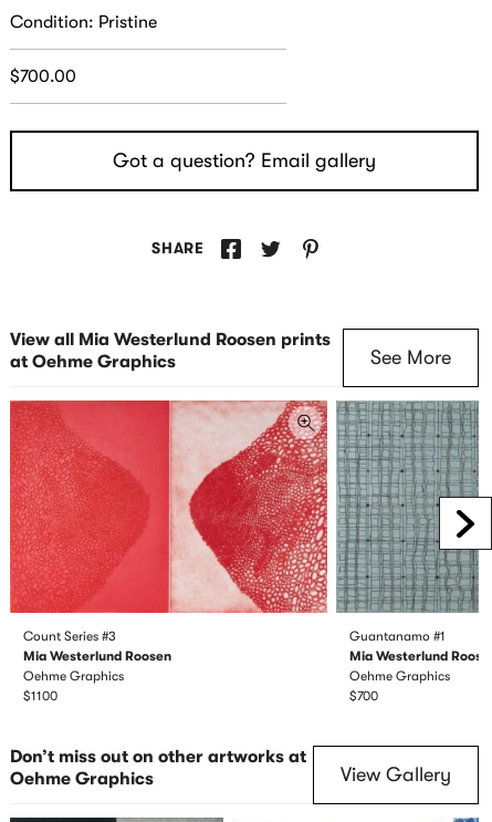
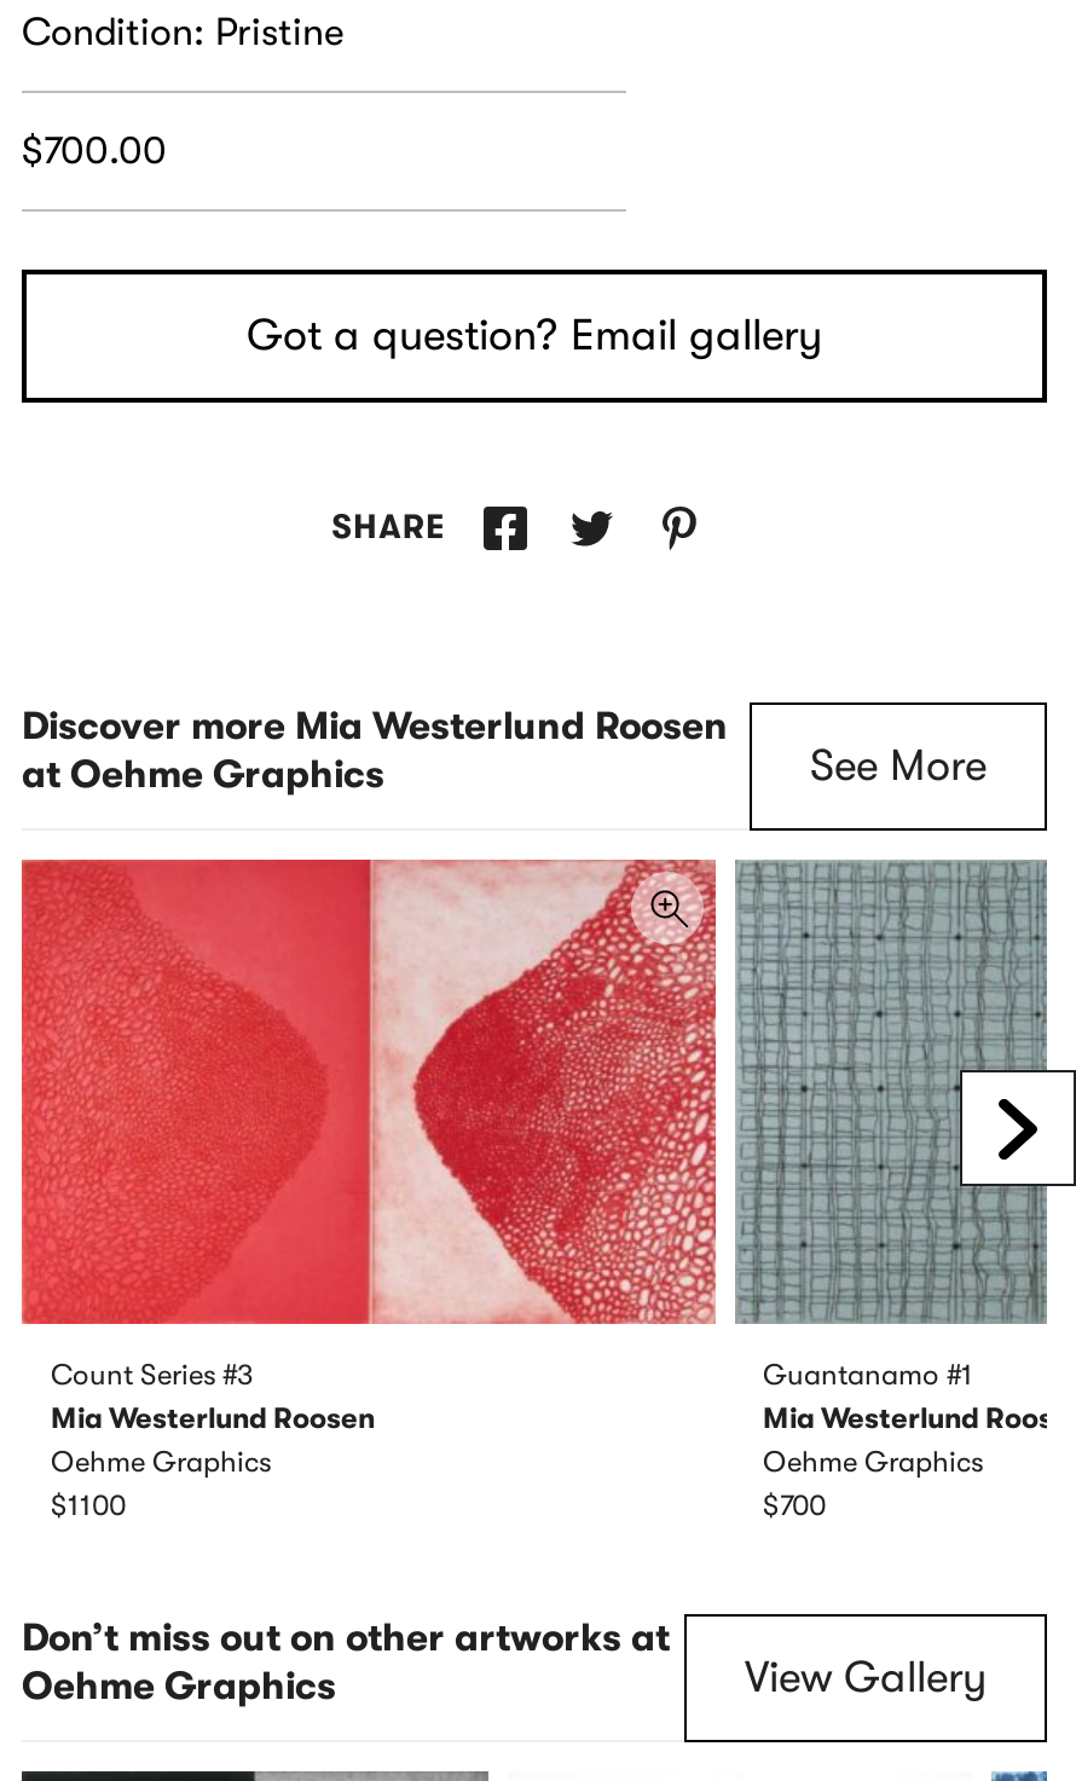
[10,330,331,349] View all Mia Westerlund Roosen prints -> [22,705,728,748] Discover more Mia Westerlund Roosen

